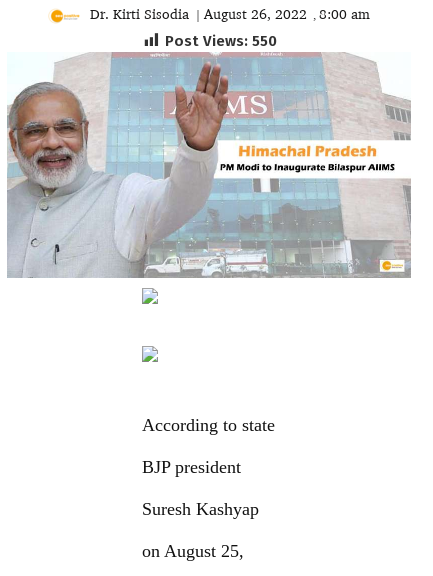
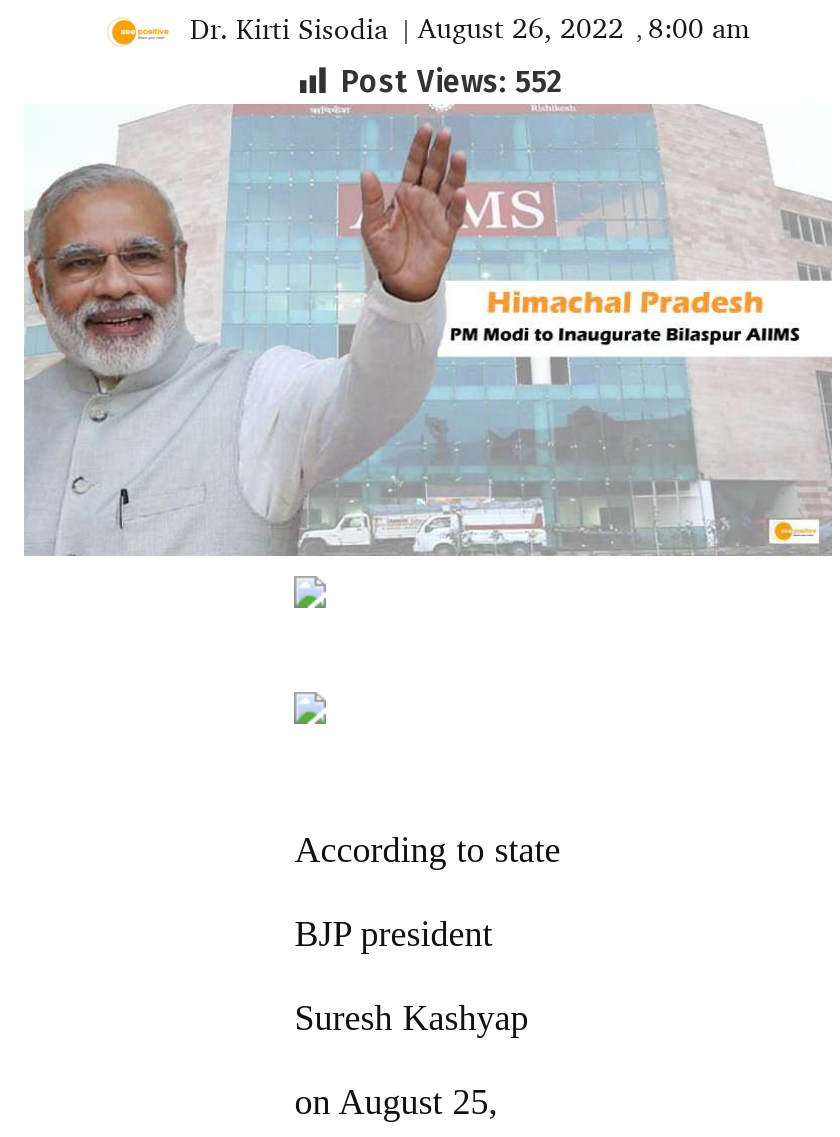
[165,32,277,50] Post Views: 550 -> [341,63,563,99] Post Views: 552

